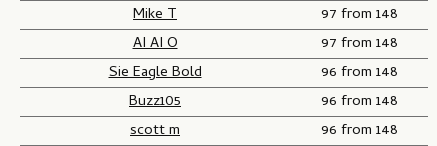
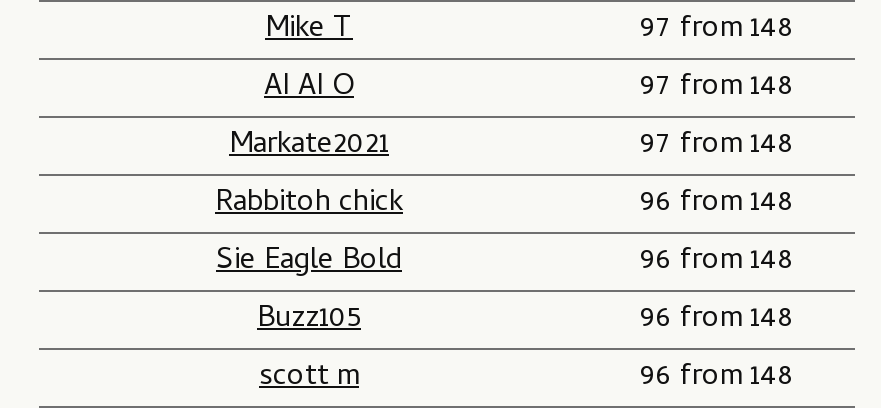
none -> [215,121,794,227] Markate2021 | 97 from 148 | Rabbitoh chick | 96 from 148

